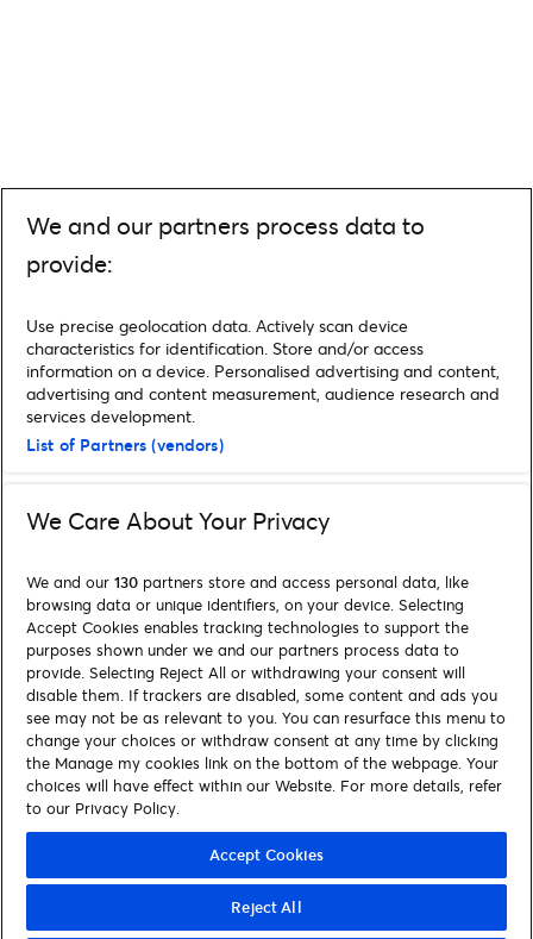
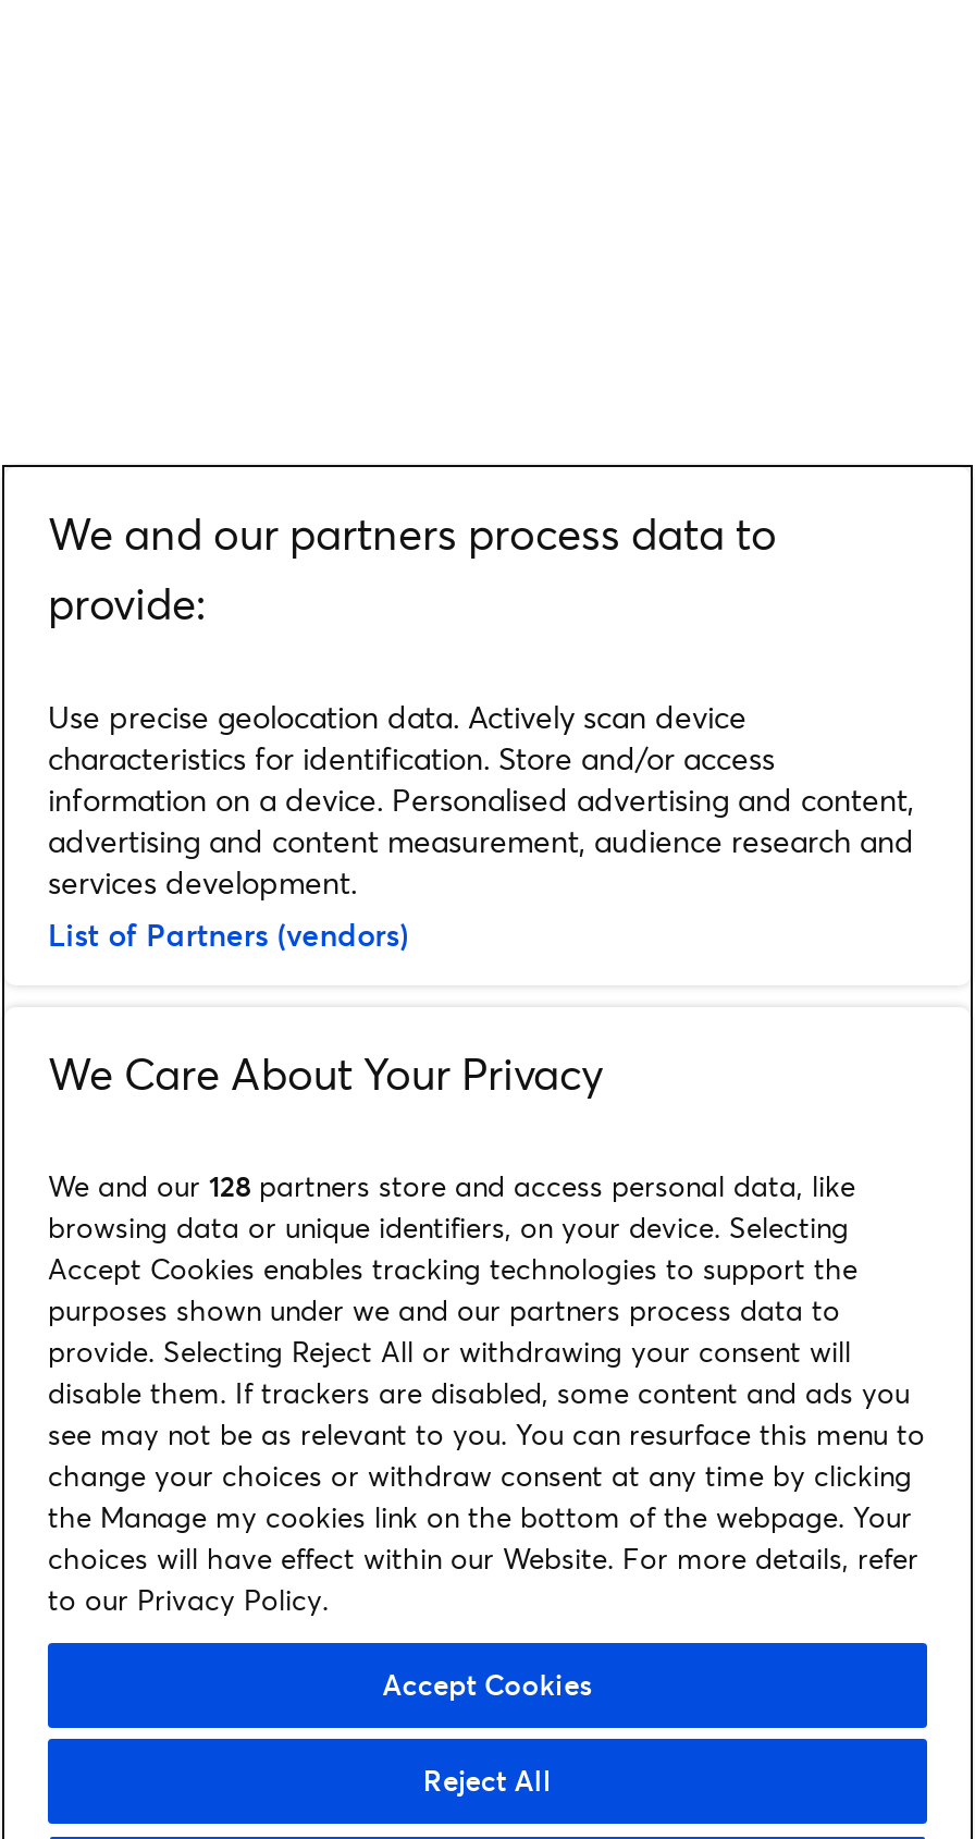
[26,571,469,593] We and our 130 partners store and access personal data, like -> [48,1166,855,1205] We and our 128 partners store and access personal data, like

